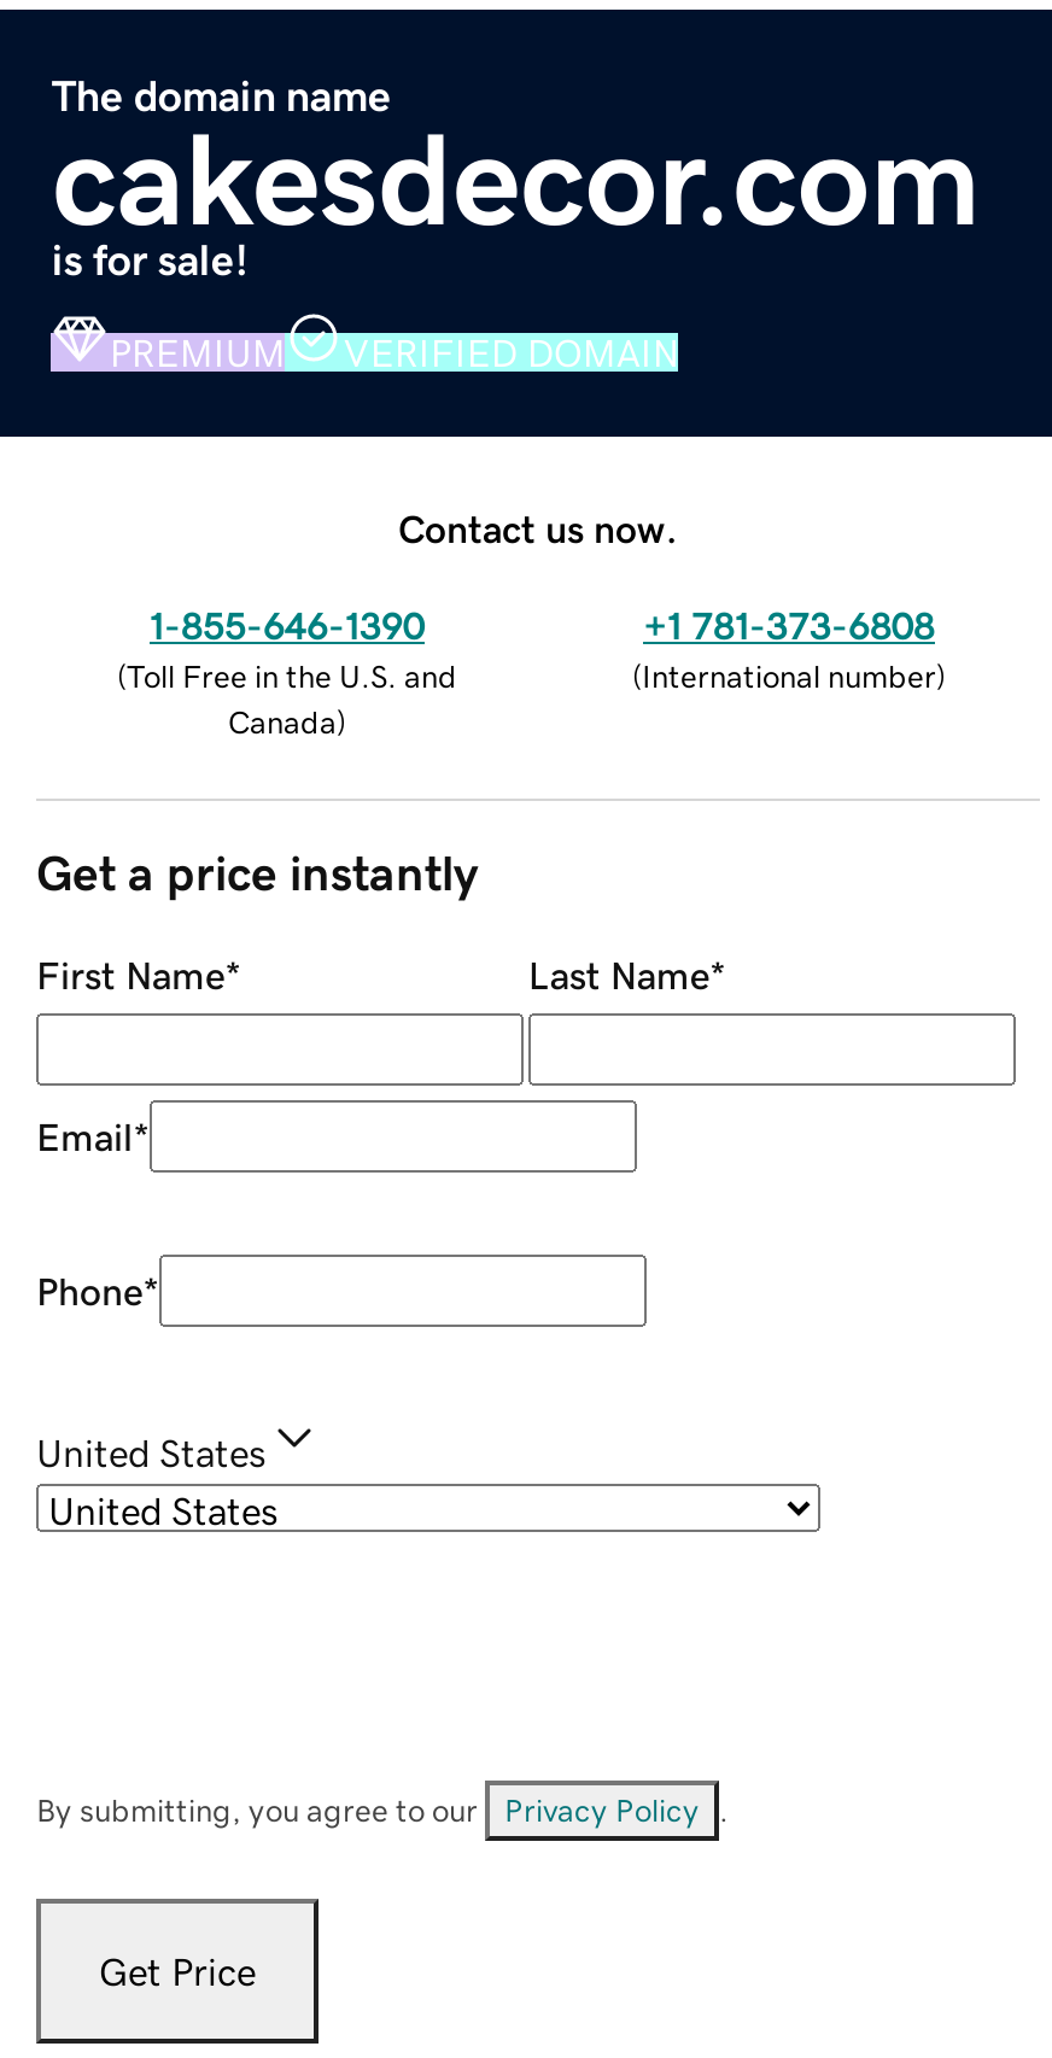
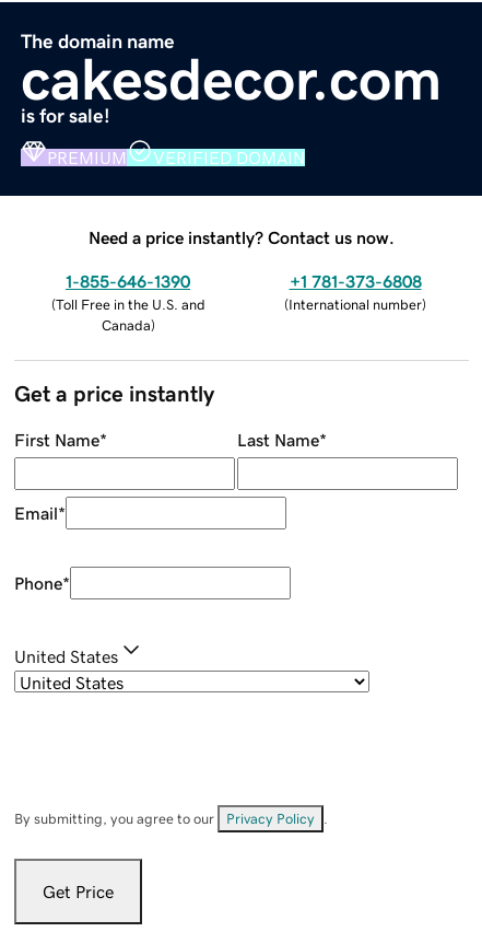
[398,508,678,547] Contact us now. -> [89,228,395,246] Need a price instantly? Contact us now.

